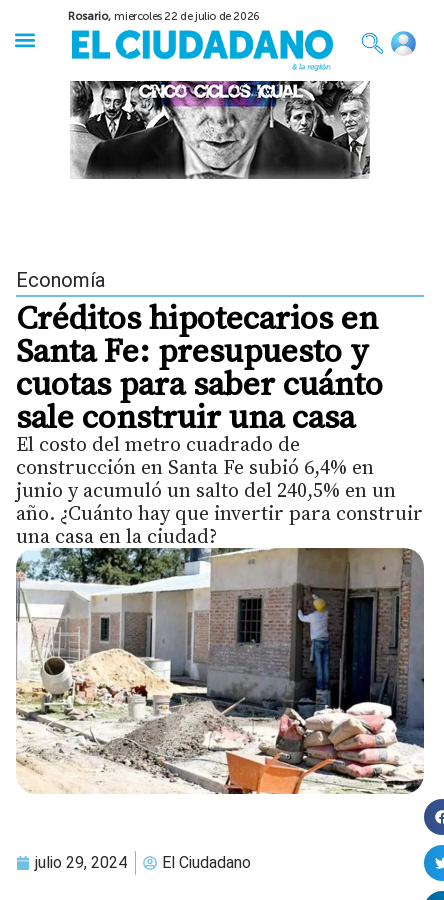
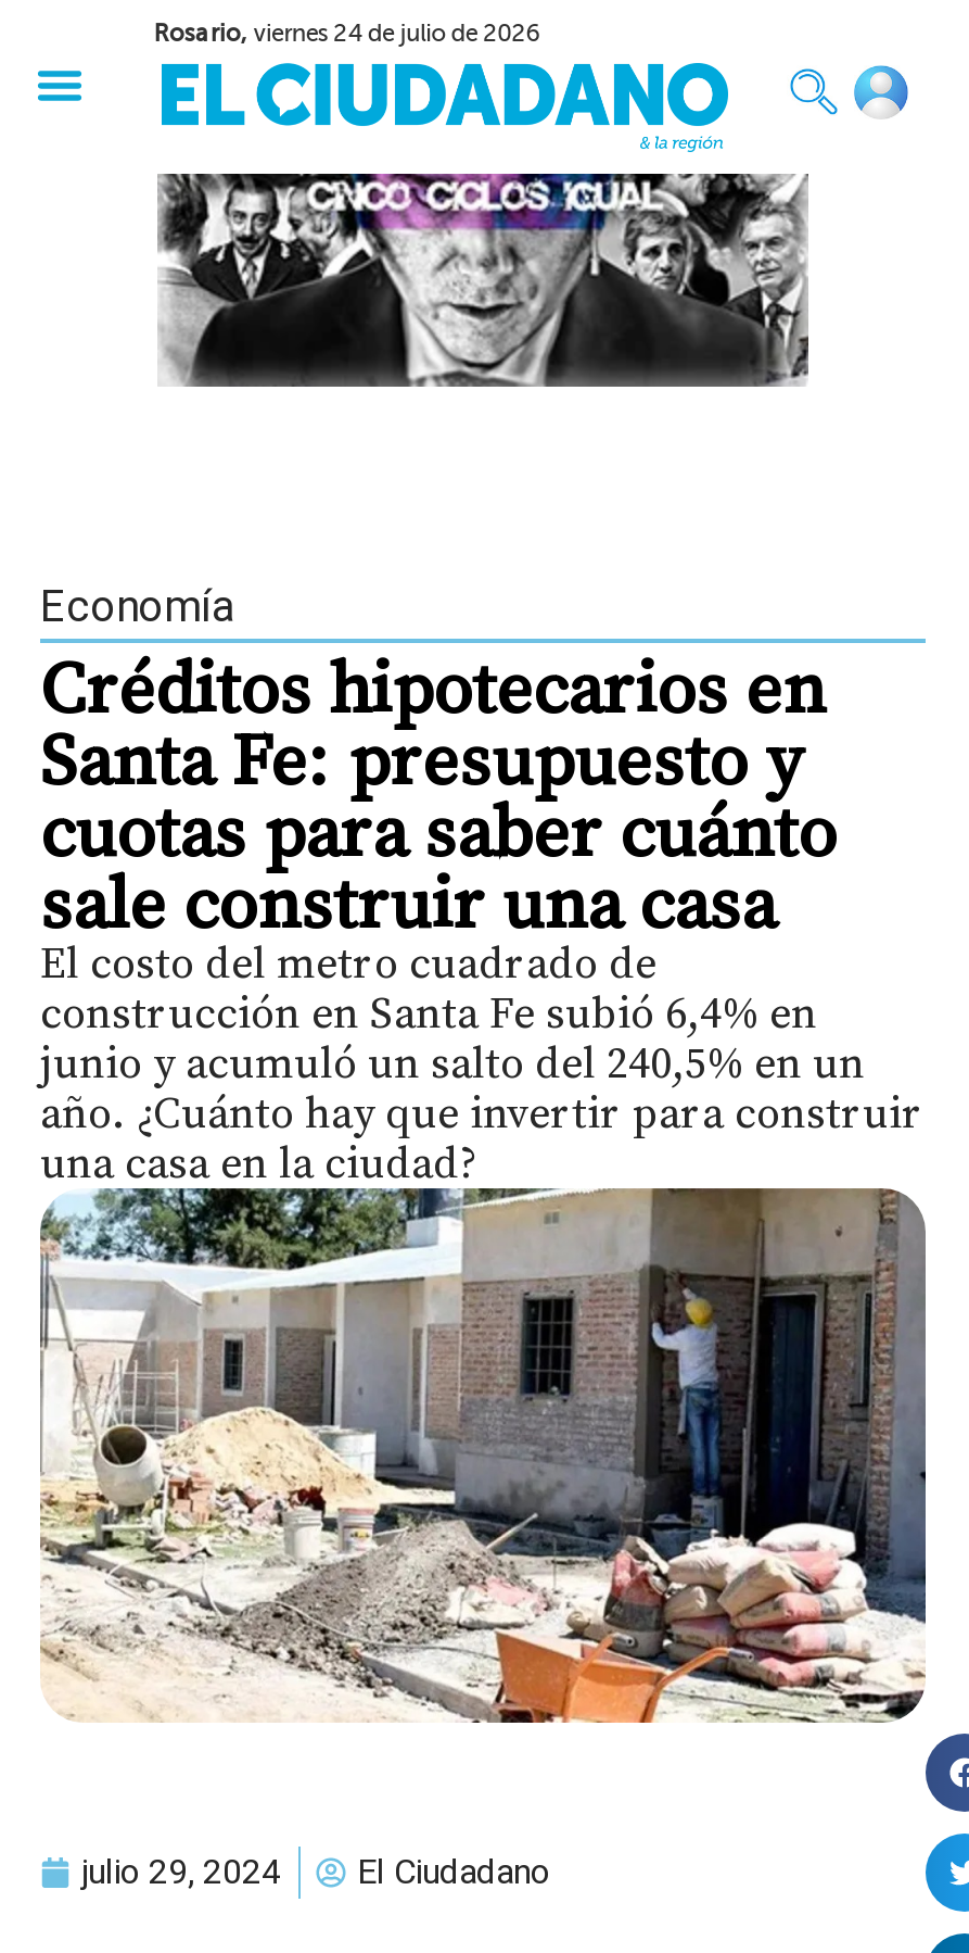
[68,10,260,23] Rosario, miercoles 22 de julio de 2026 -> [154,20,540,48] Rosario, viernes 24 de julio de 2026

